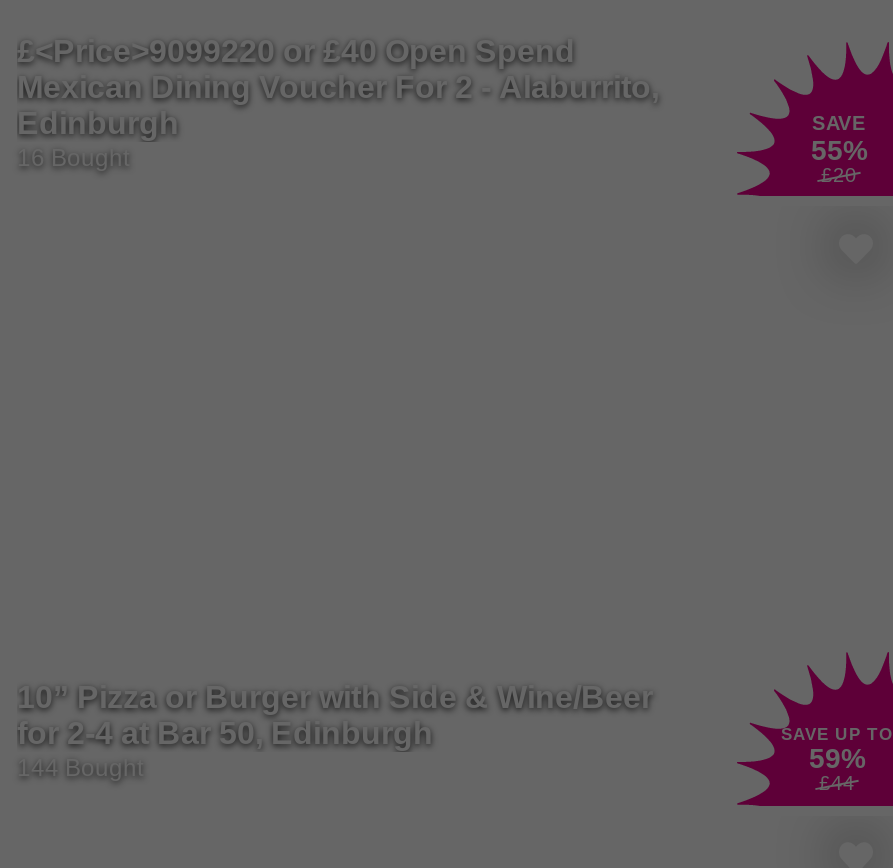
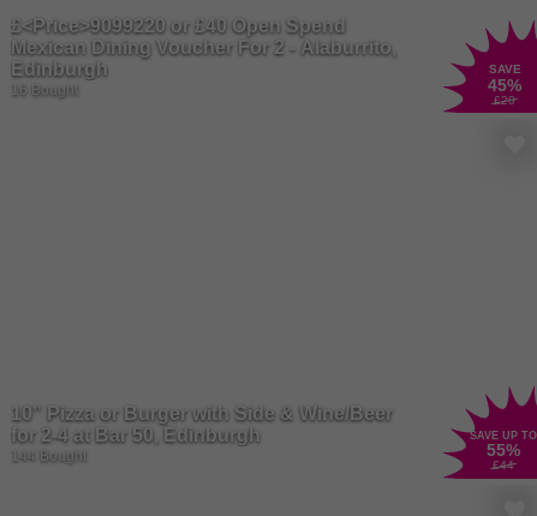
[811,134,867,166] 55% -> [488,75,521,95] 45%
[809,741,865,773] 59% -> [487,440,520,459] 55%

